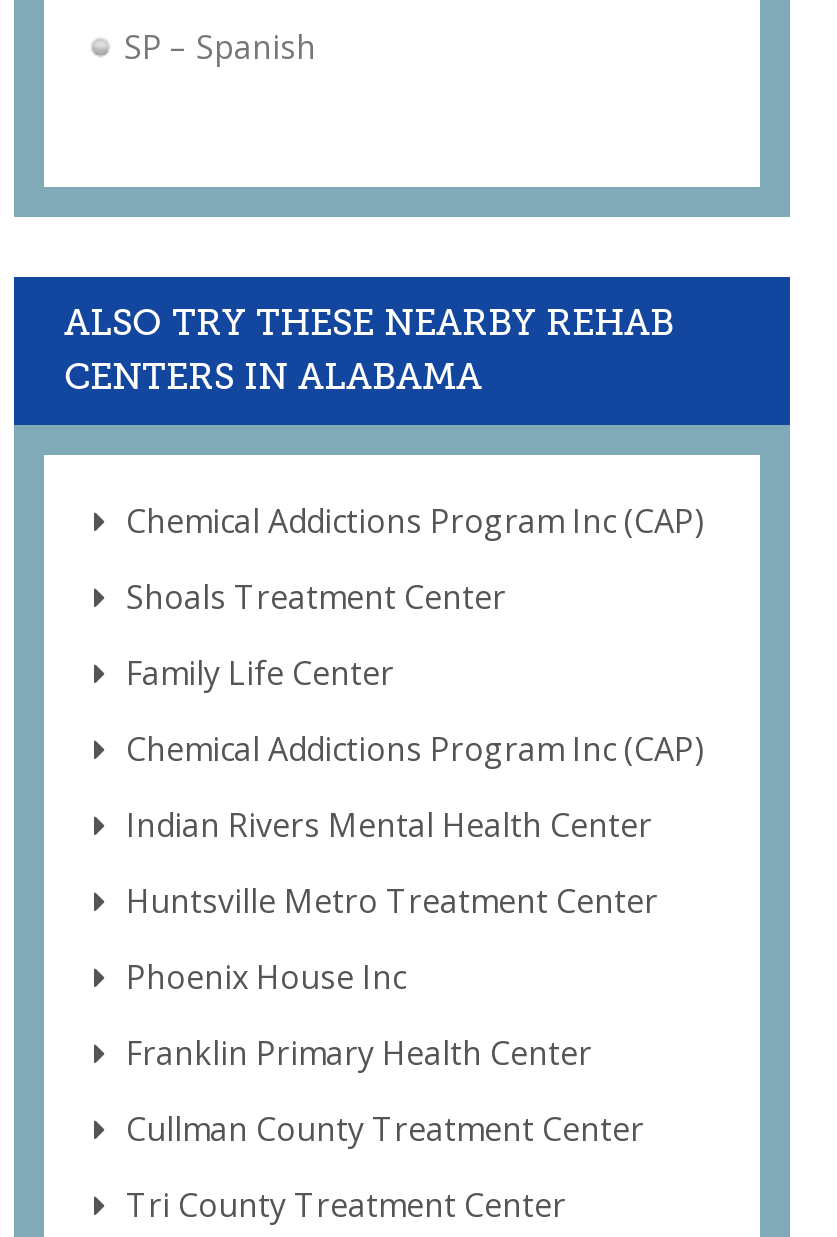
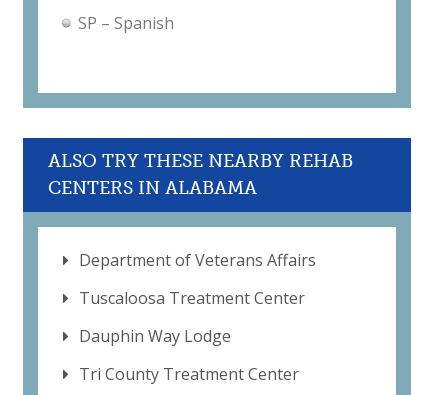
[126,500,704,1152] Chemical Addictions Program Inc (CAP) | Shoals Treatment Center | Family Life Center | Chemical Addictions Program Inc (CAP) | Indian Rivers Mental Health Center | Huntsville Metro Treatment Center | Phoenix House Inc | Franklin Primary Health Center | Cullman County Treatment Center -> [79,249,316,347] Department of Veterans Affairs | Tuscaloosa Treatment Center | Dauphin Way Lodge

